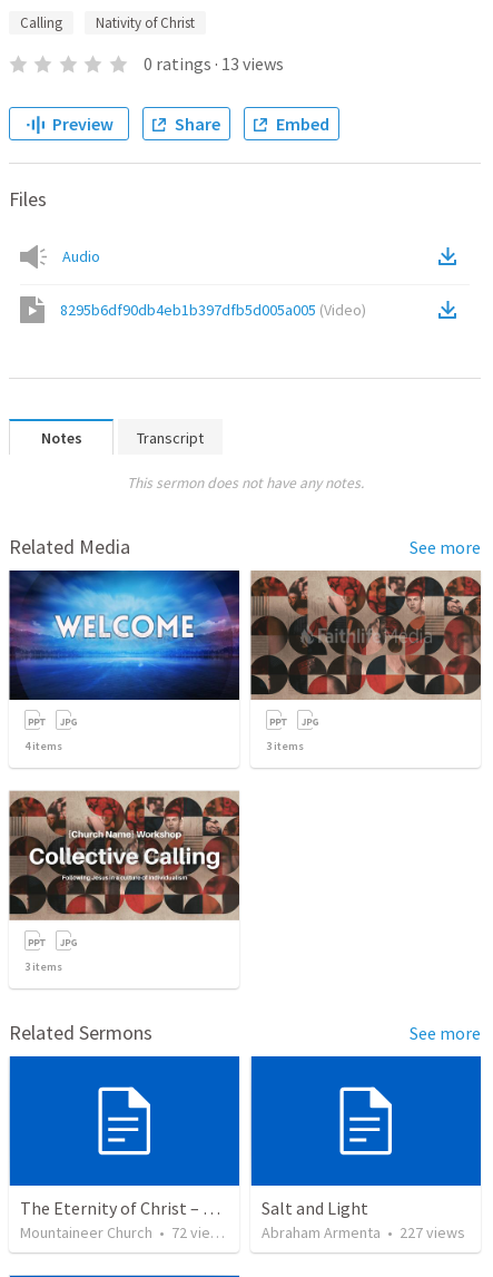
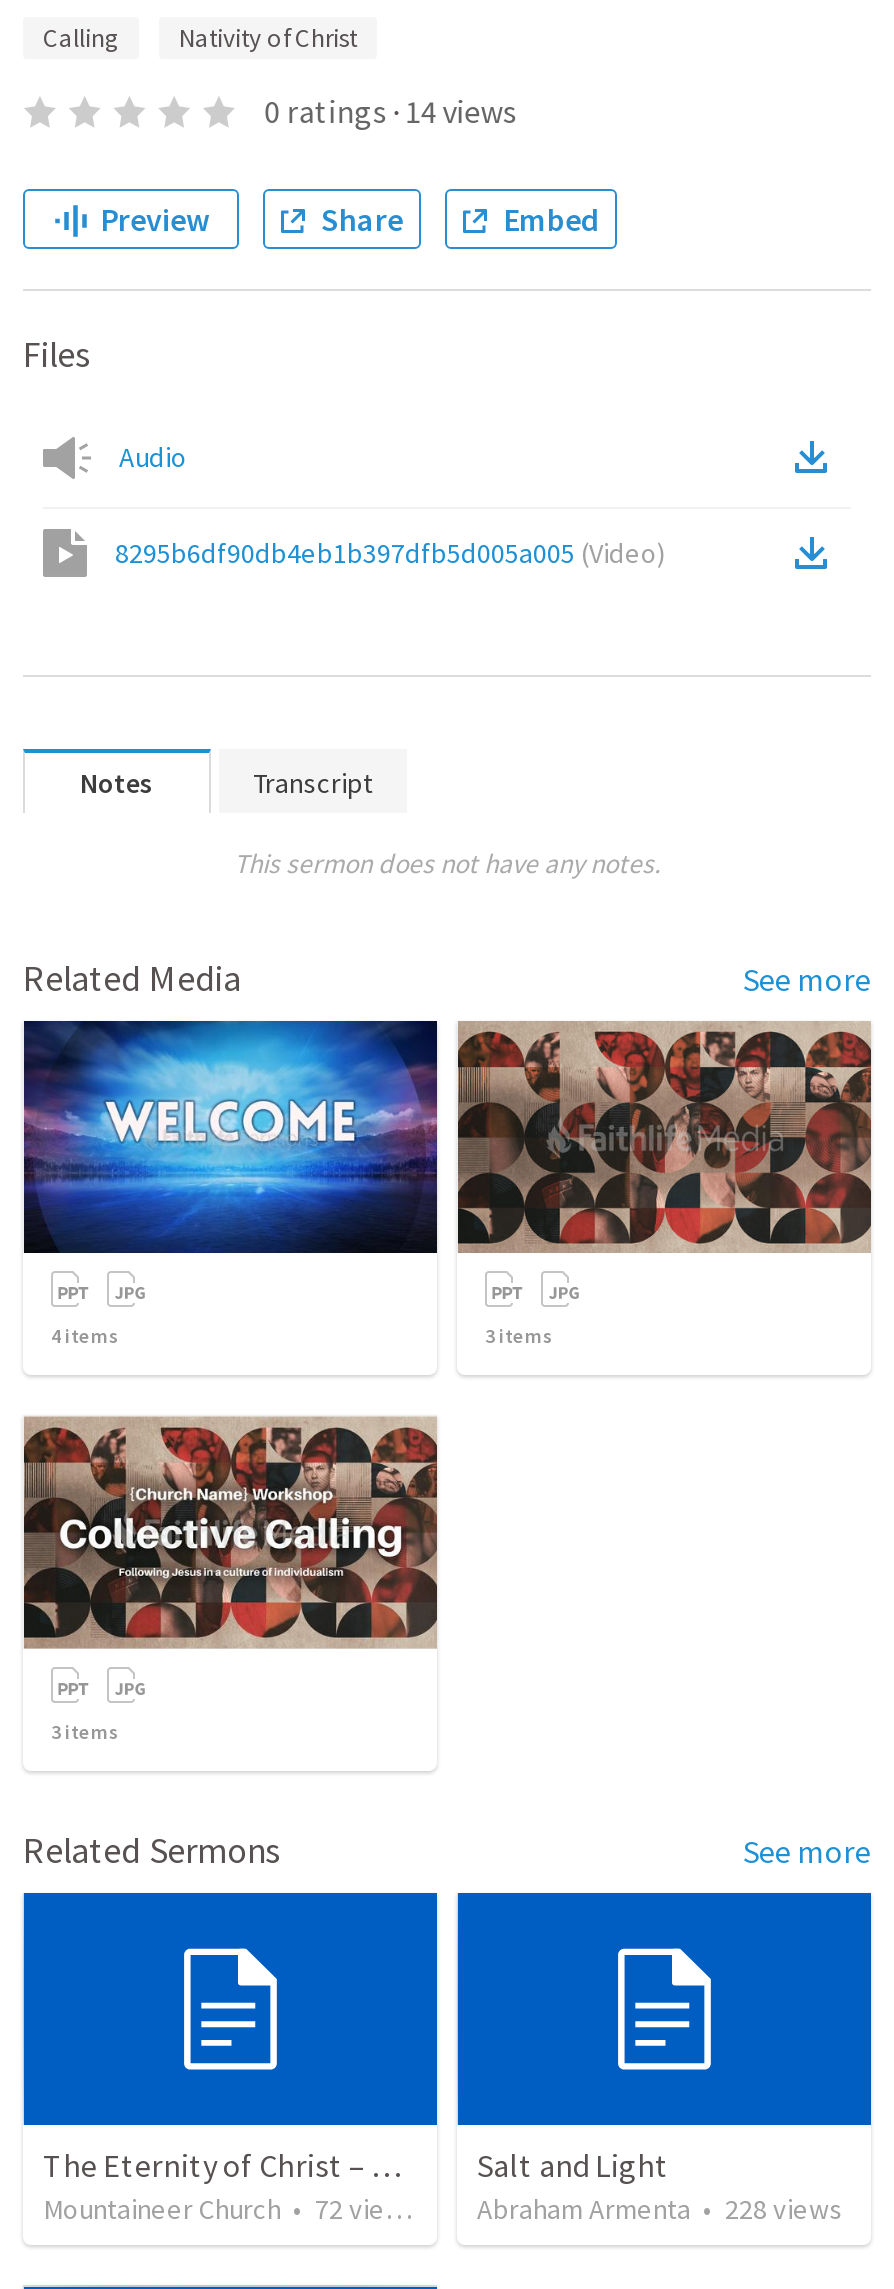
[143,52,283,75] 0 ratings · 13 views -> [264,91,516,131] 0 ratings · 14 views
[262,1223,465,1243] Abraham Armenta • 227 views -> [477,2192,843,2228] Abraham Armenta • 228 views

